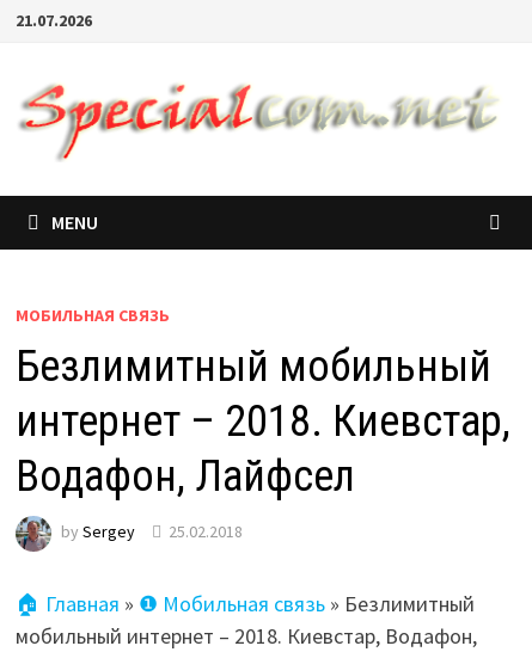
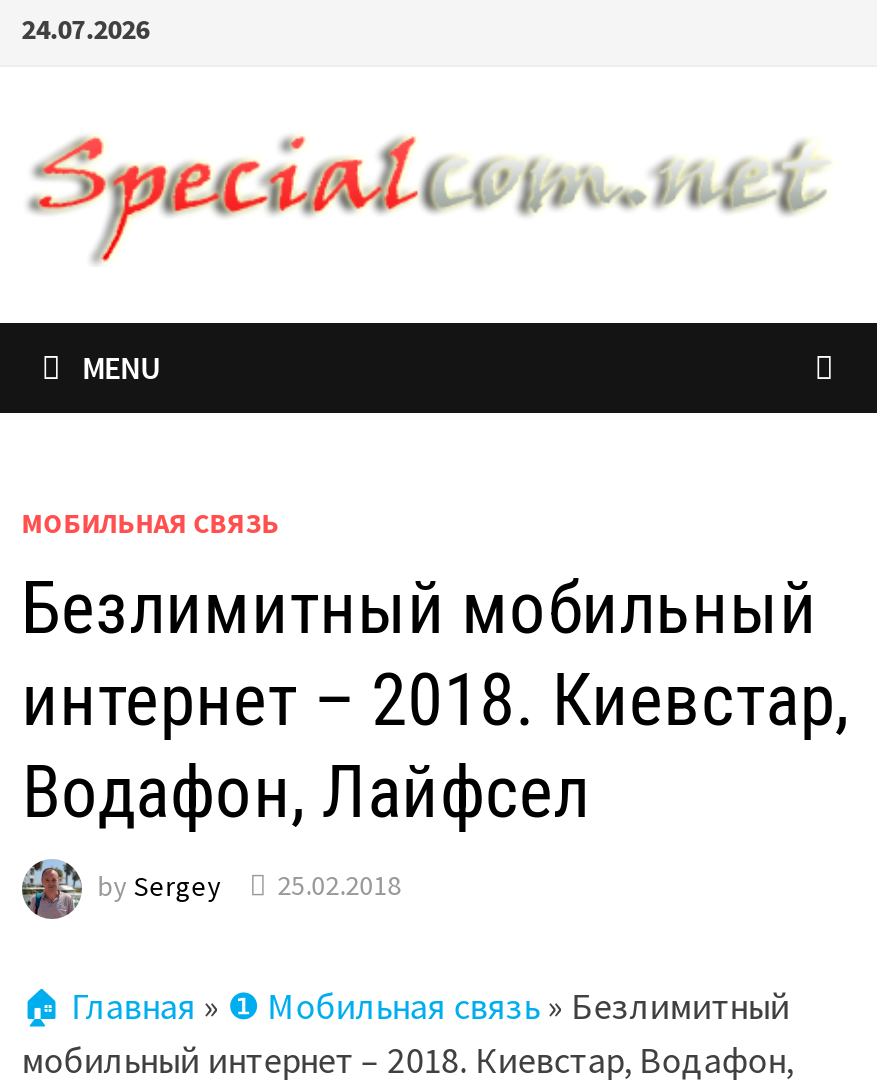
[15,10,92,31] 21.07.2026 -> [22,11,150,47] 24.07.2026

